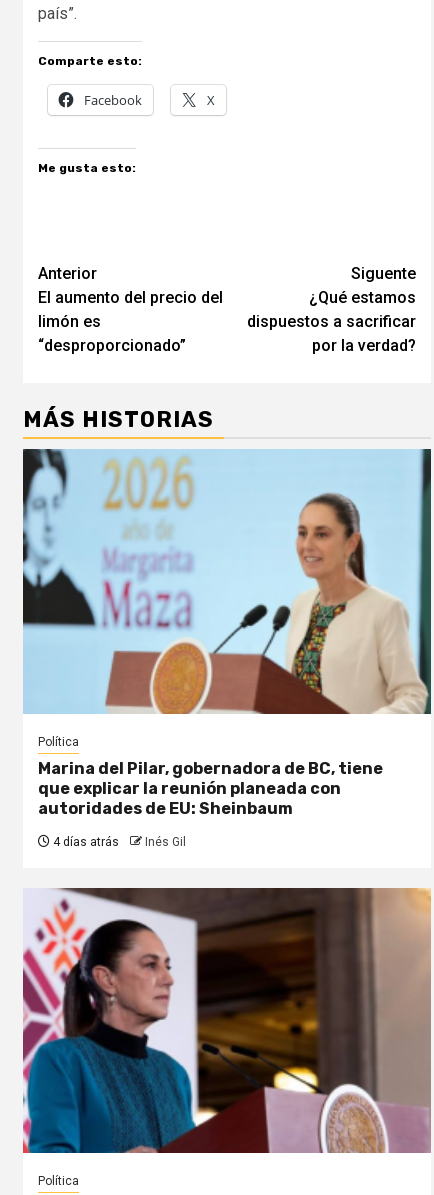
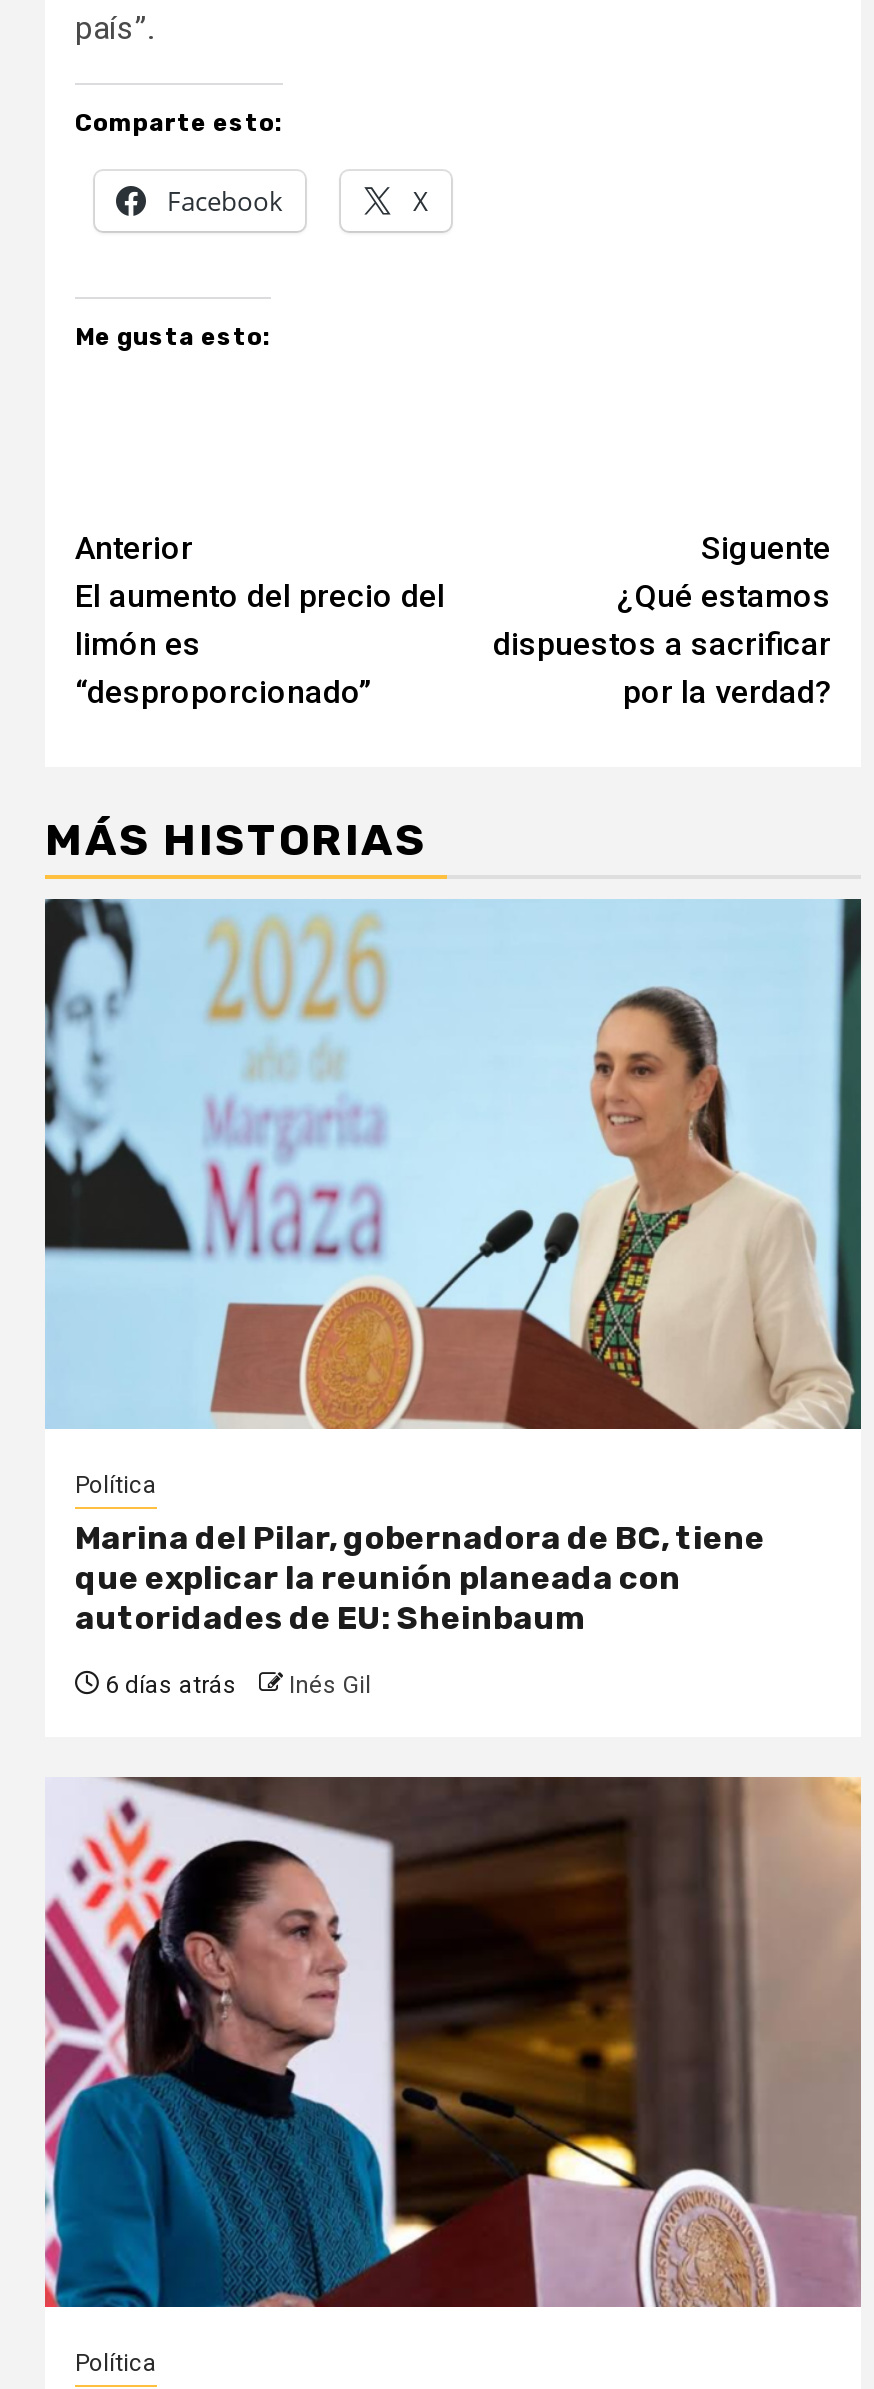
[50,835,186,849] 4 días atrás Inés Gil -> [99,1670,371,1698] 6 días atrás Inés Gil

